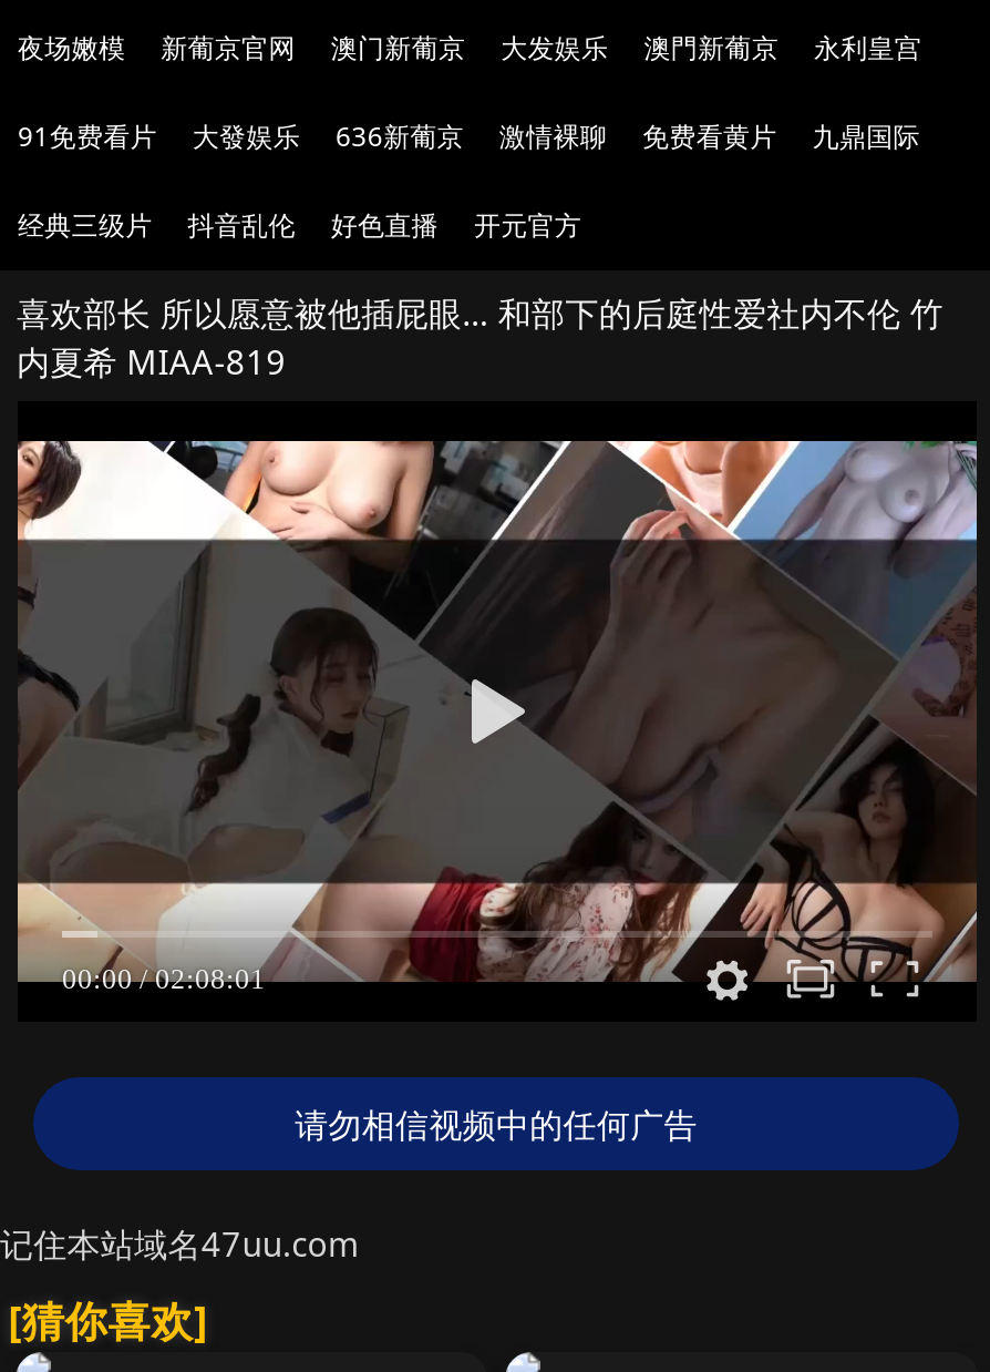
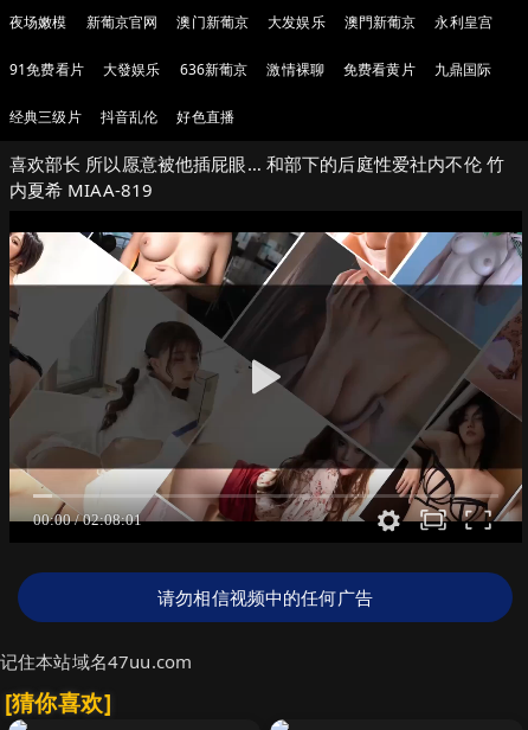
[474,206,582,244] 开元官方 -> none

